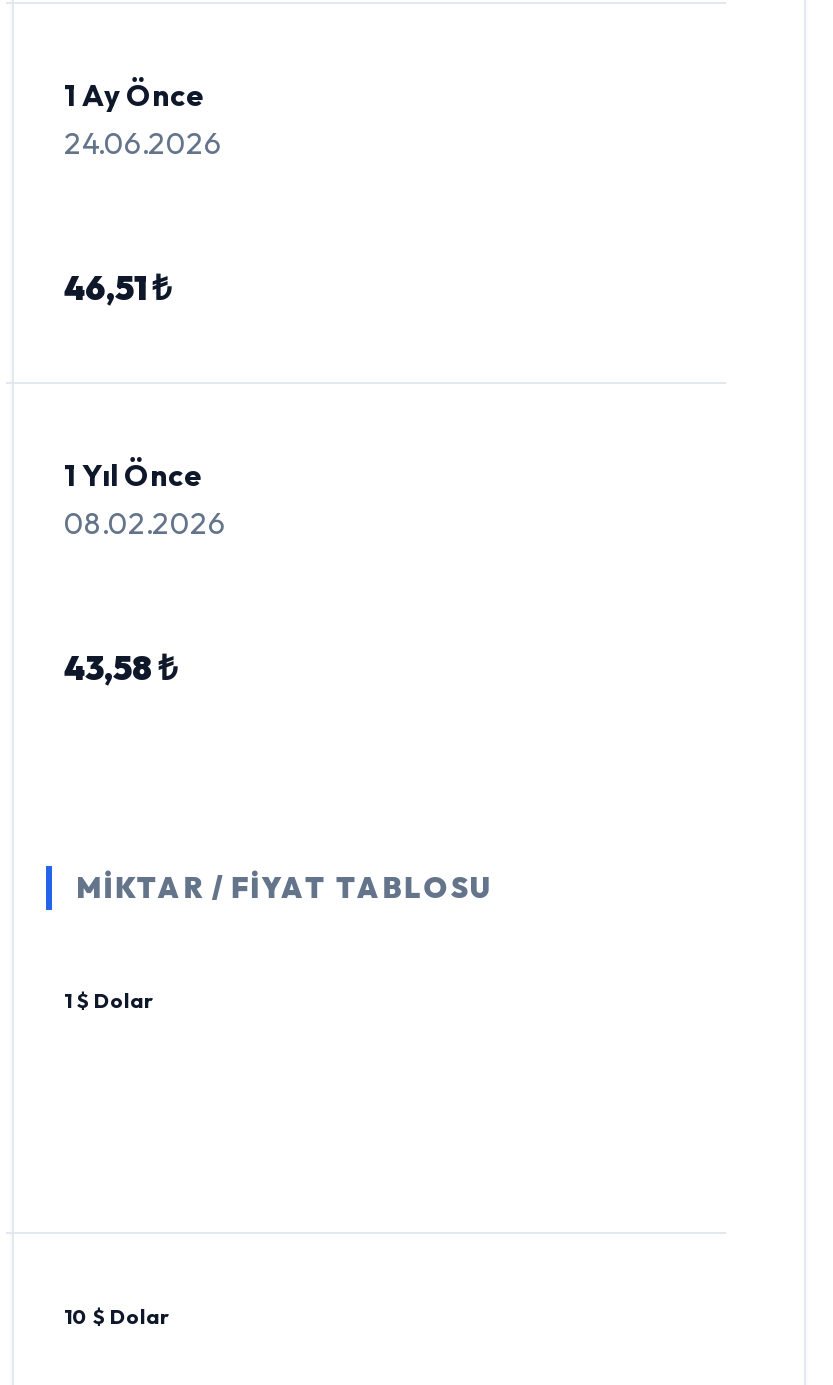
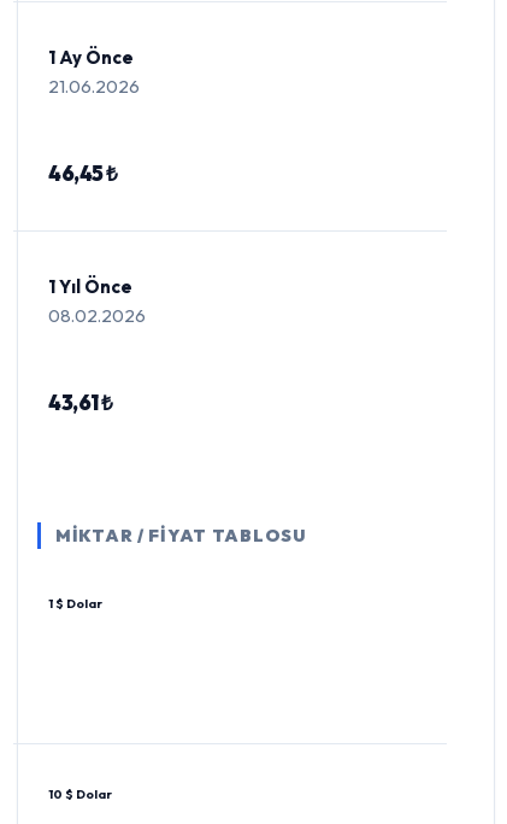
[64,123,222,161] 24.06.2026 -> [48,74,140,97] 21.06.2026
[64,265,171,307] 46,51 ₺ -> [48,160,117,185] 46,45 ₺
[64,645,177,687] 43,58 ₺ -> [48,389,113,414] 43,61 ₺

